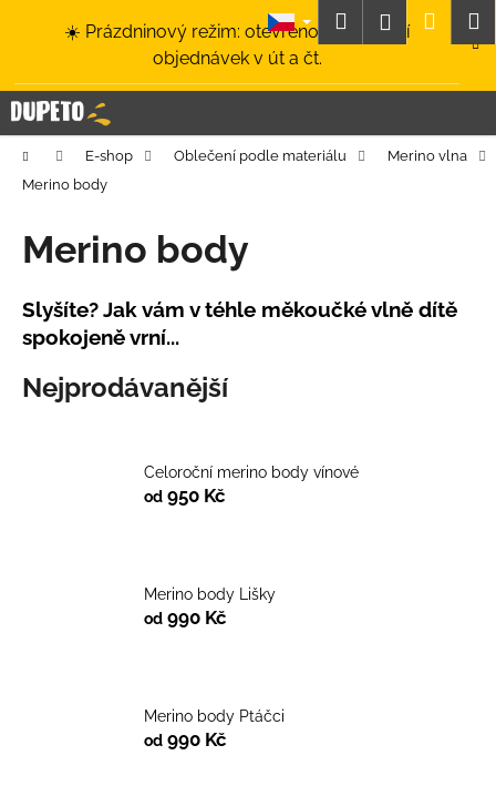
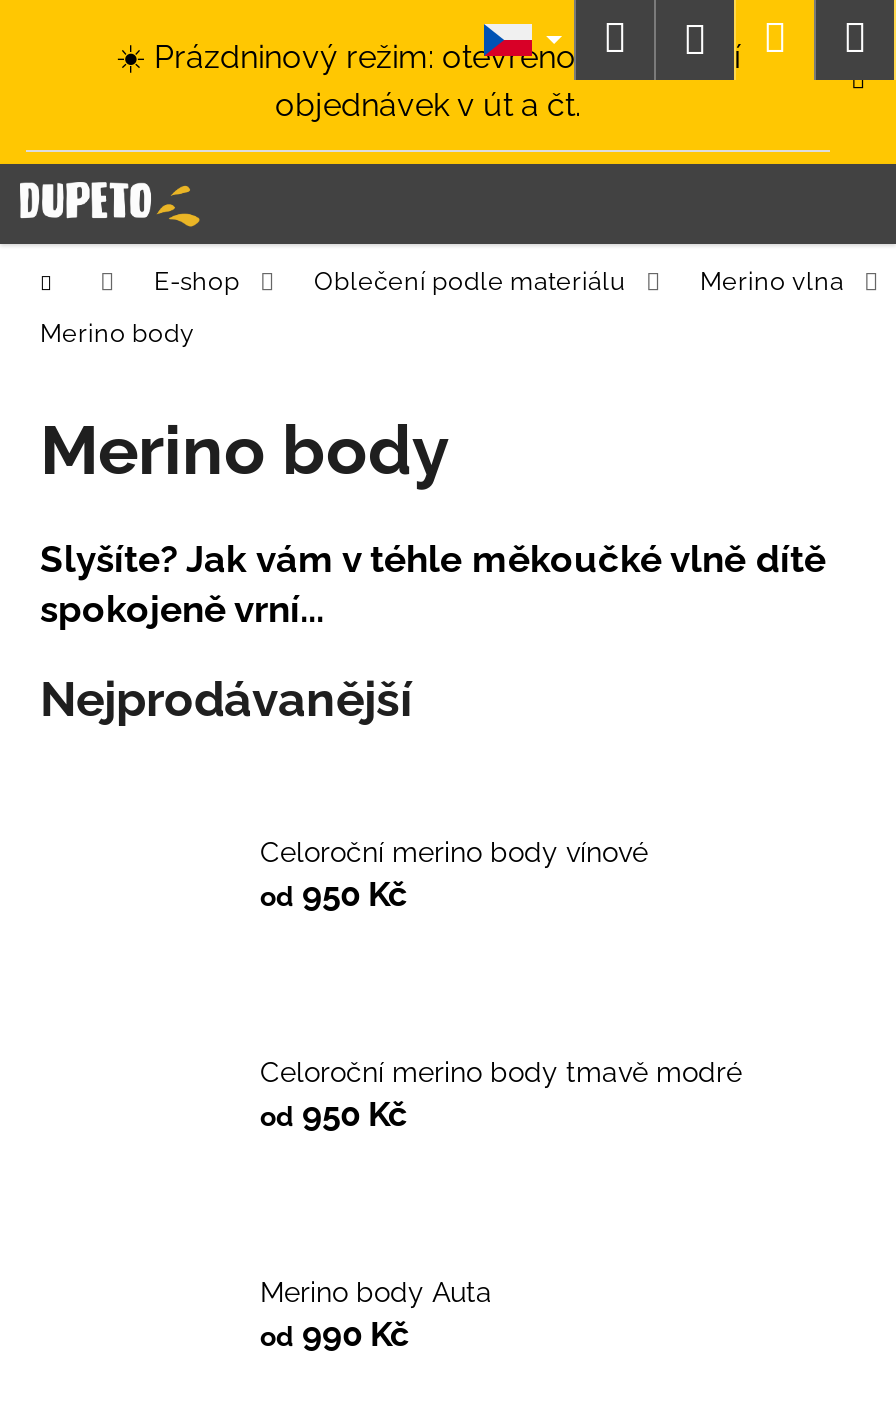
[144,585,276,628] Merino body Lišky | od 990 Kč -> [260,1056,742,1134] Celoroční merino body tmavě modré | od 950 Kč
[144,707,285,725] Merino body Ptáčci -> [260,1276,492,1308] Merino body Auta

